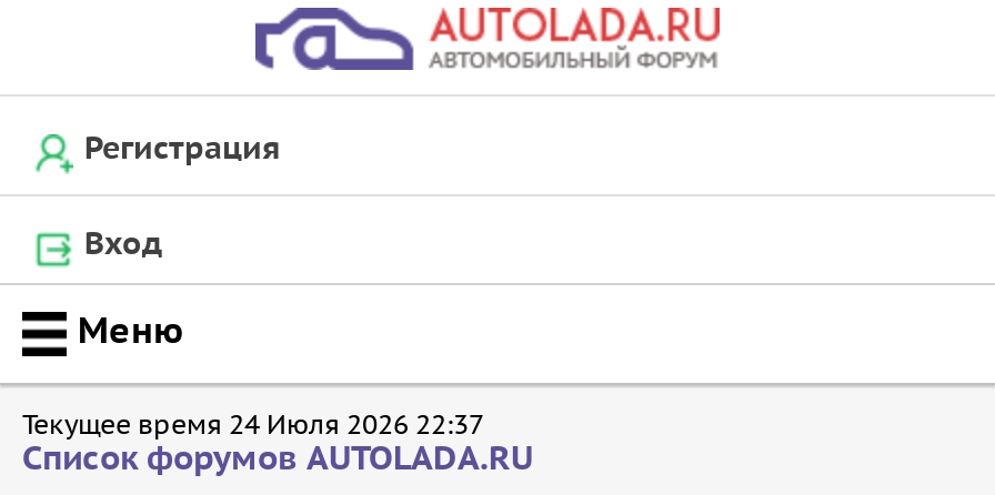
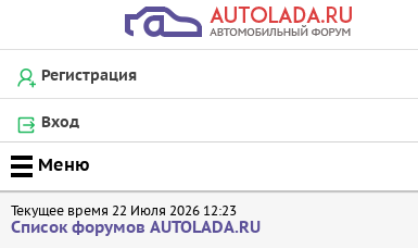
[22,407,484,440] Текущее время 24 Июля 2026 22:37 -> [11,202,237,219] Текущее время 22 Июля 2026 12:23

